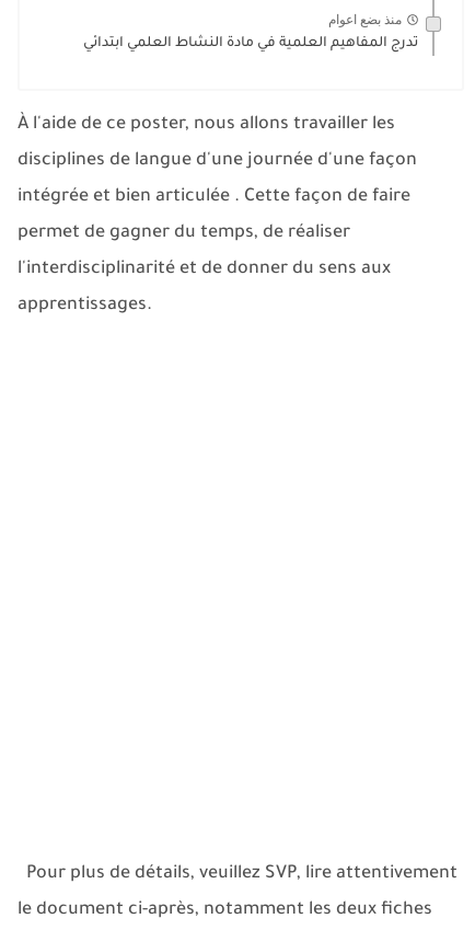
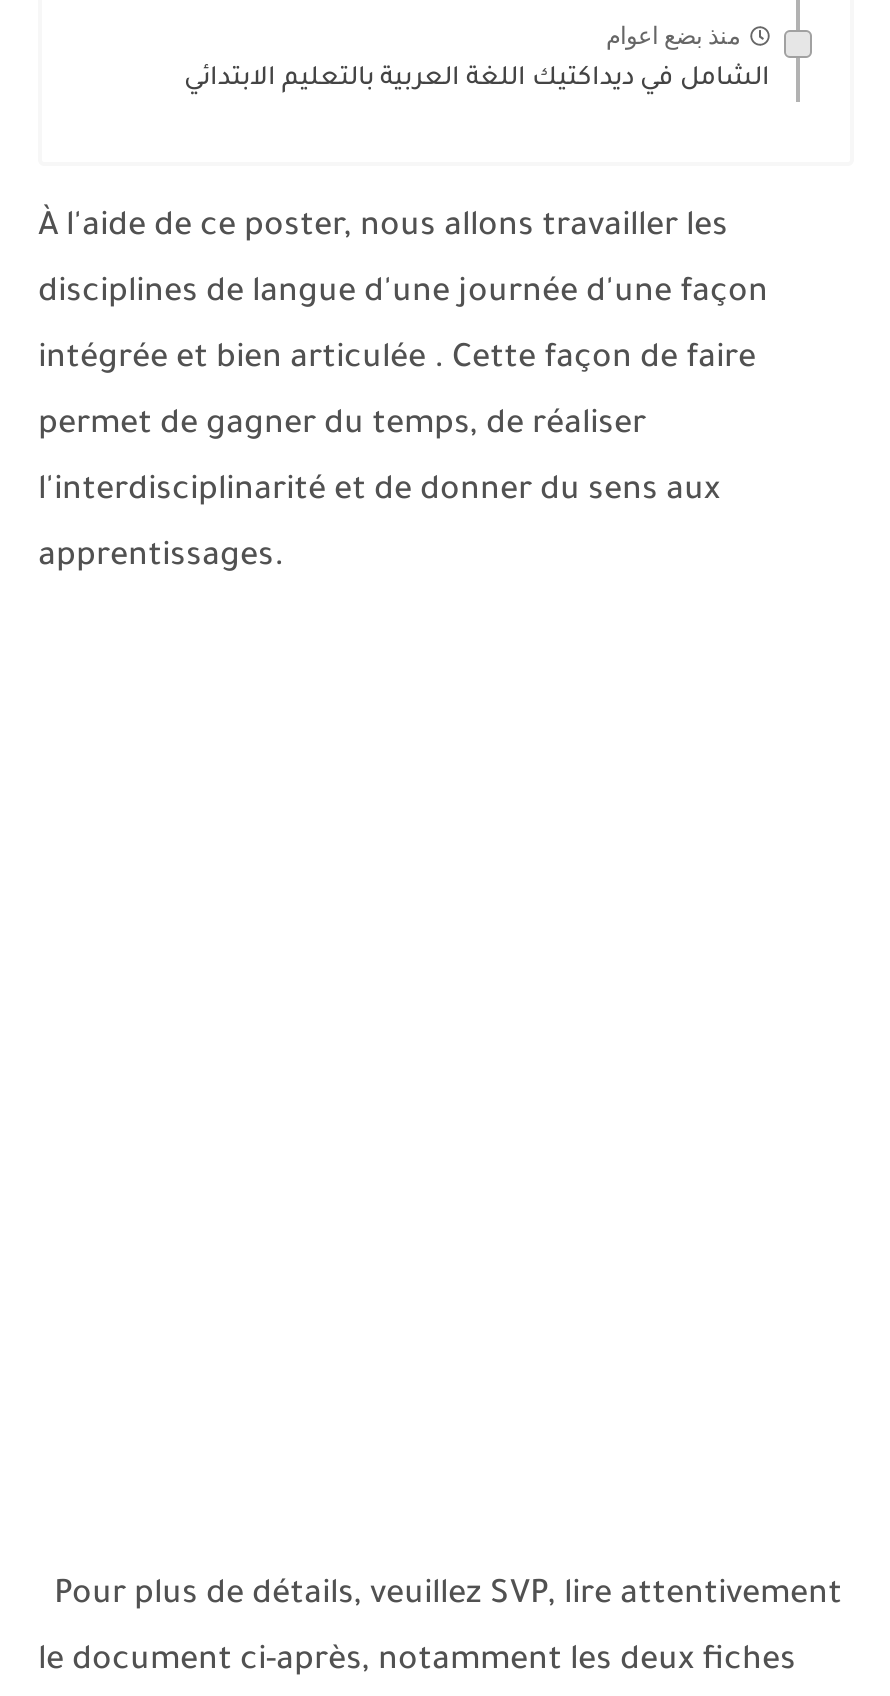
[83,36,418,52] تدرج المفاهيم العلمية في مادة النشاط العلمي ابتدائي -> [184,66,770,94] الشامل في ديداكتيك اللغة العربية بالتعليم الابتدائي

